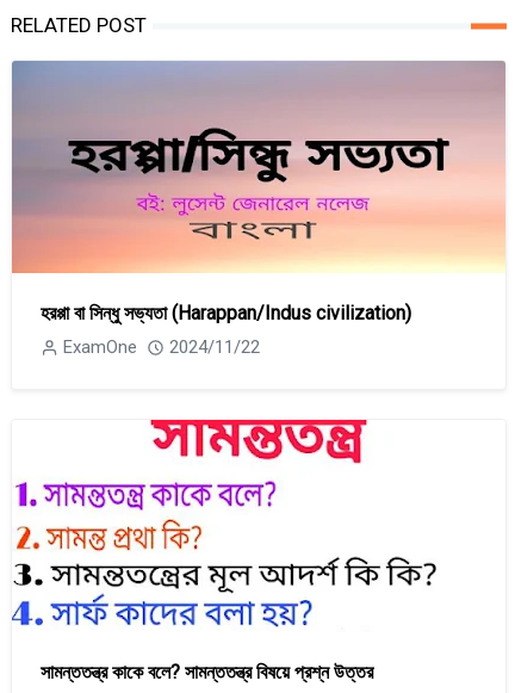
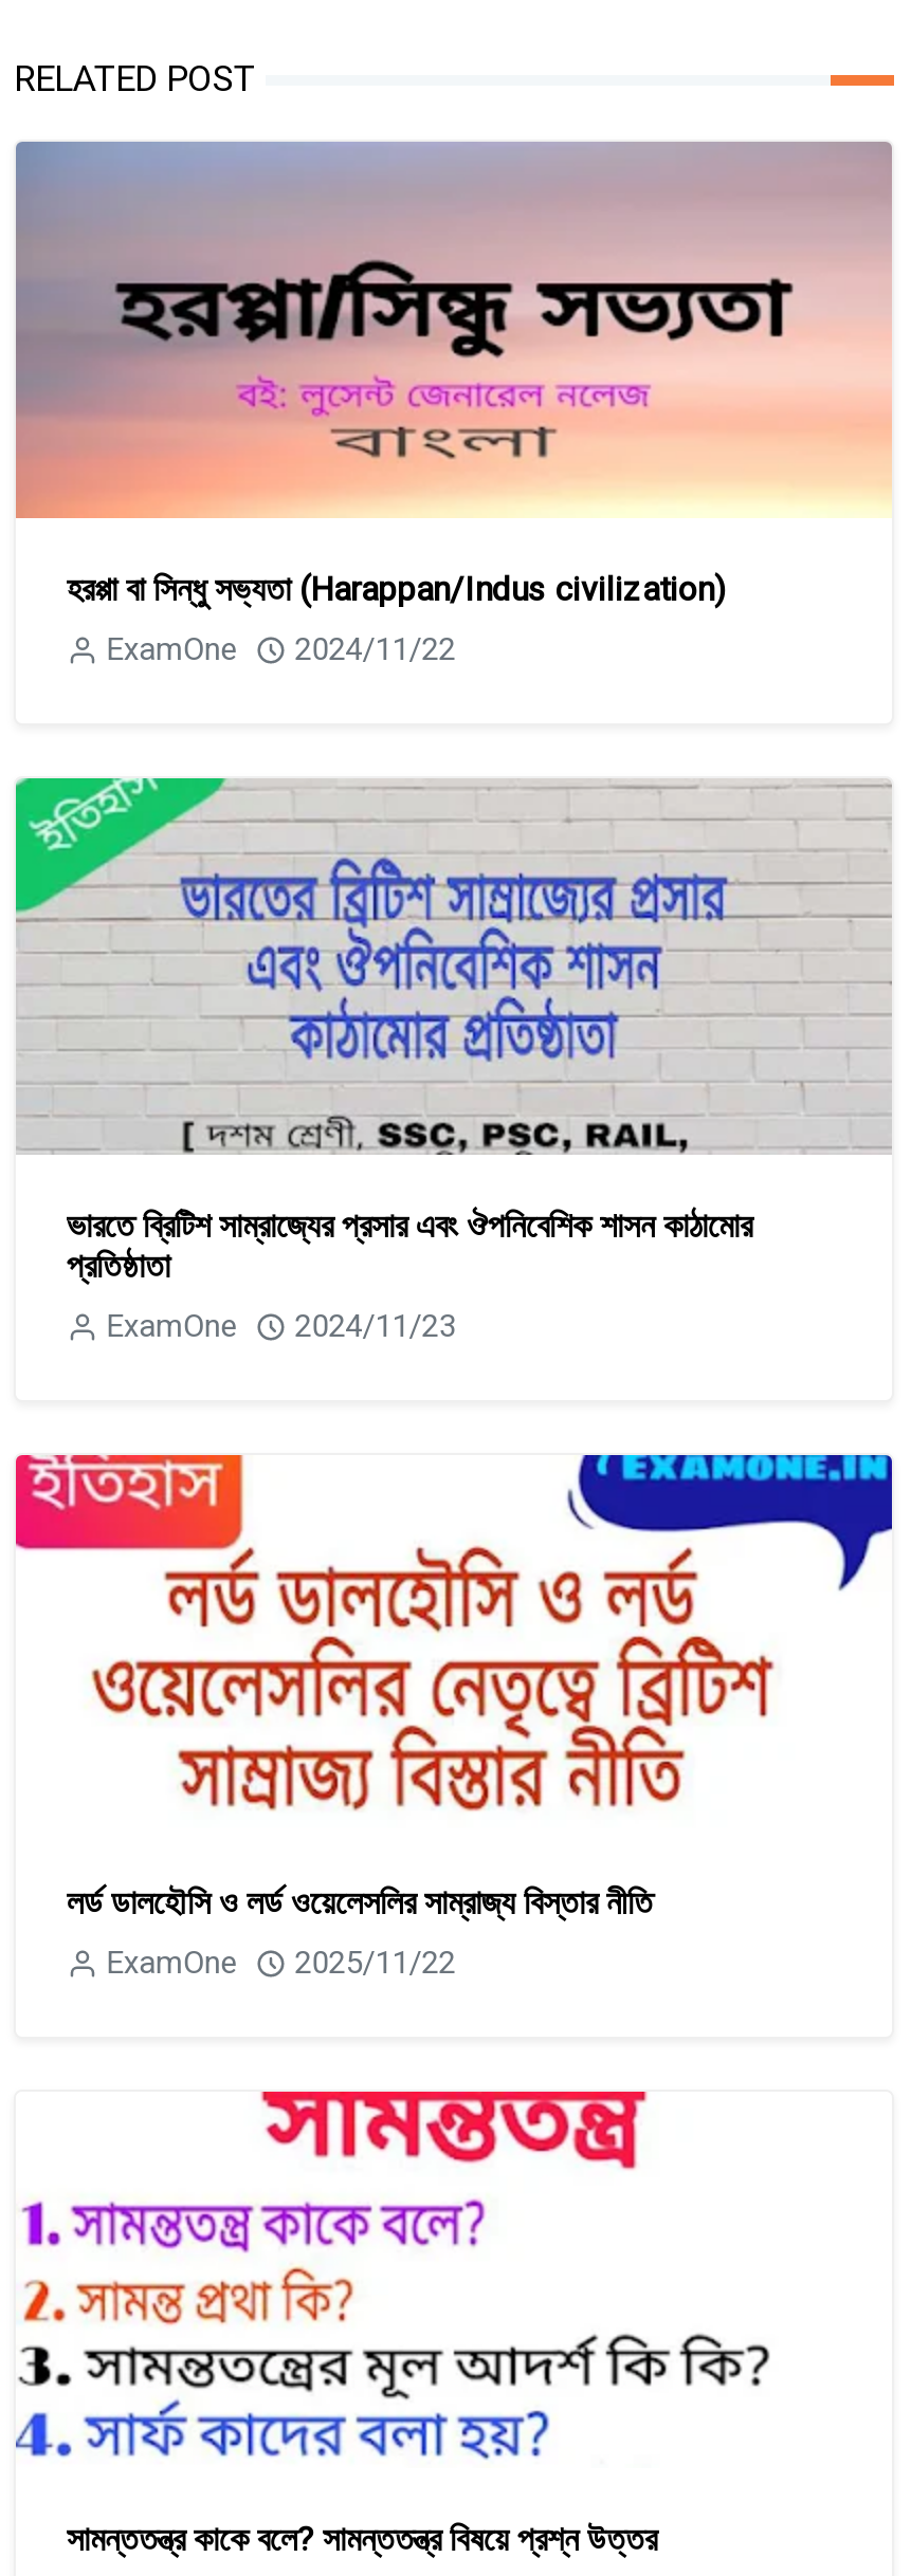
none -> [14,776,892,1346] [image] | ভারতে ব্রিটিশ সাম্রাজ্যের প্রসার এবং ঔপনিবেশিক শাসন কাঠামোর | প্রতিষ্ঠাতা | ExamOne | 2024/11/23
none -> [14,1453,894,1983] [image] | লর্ড ডালহৌসি ও লর্ড ওয়েলেসলির সাম্রাজ্য বিস্তার নীতি | ExamOne | 2025/11/22

